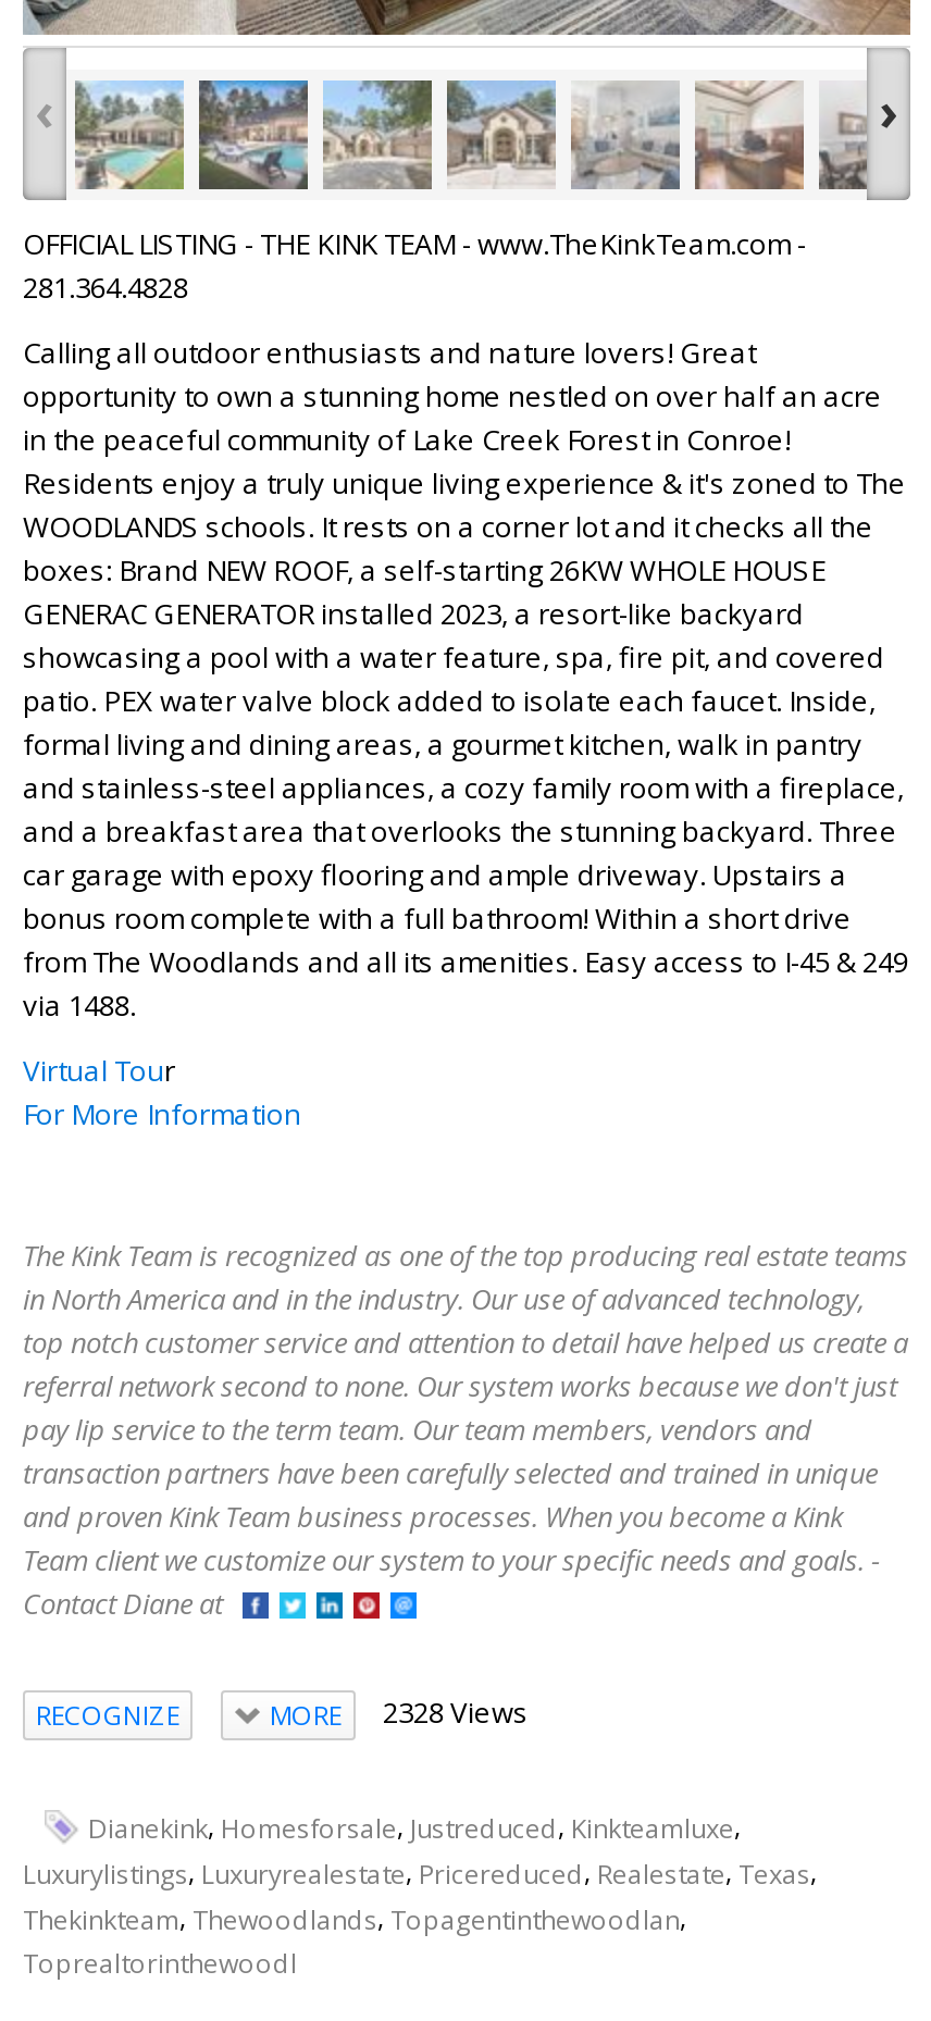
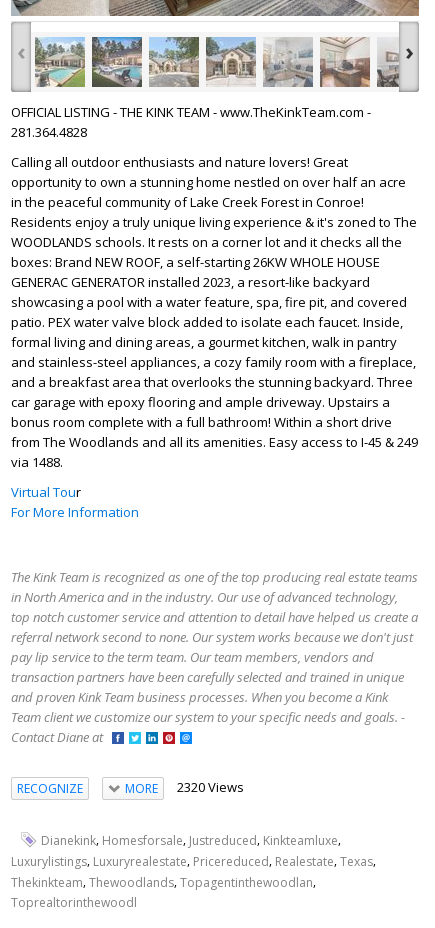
[270,1693,529,1734] MORE 2328 Views -> [124,778,243,797] MORE 2320 Views

